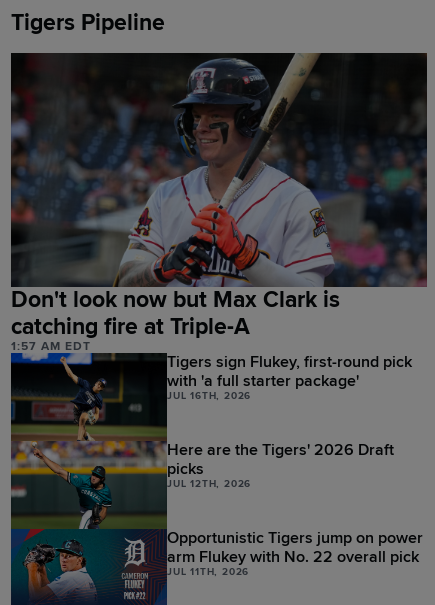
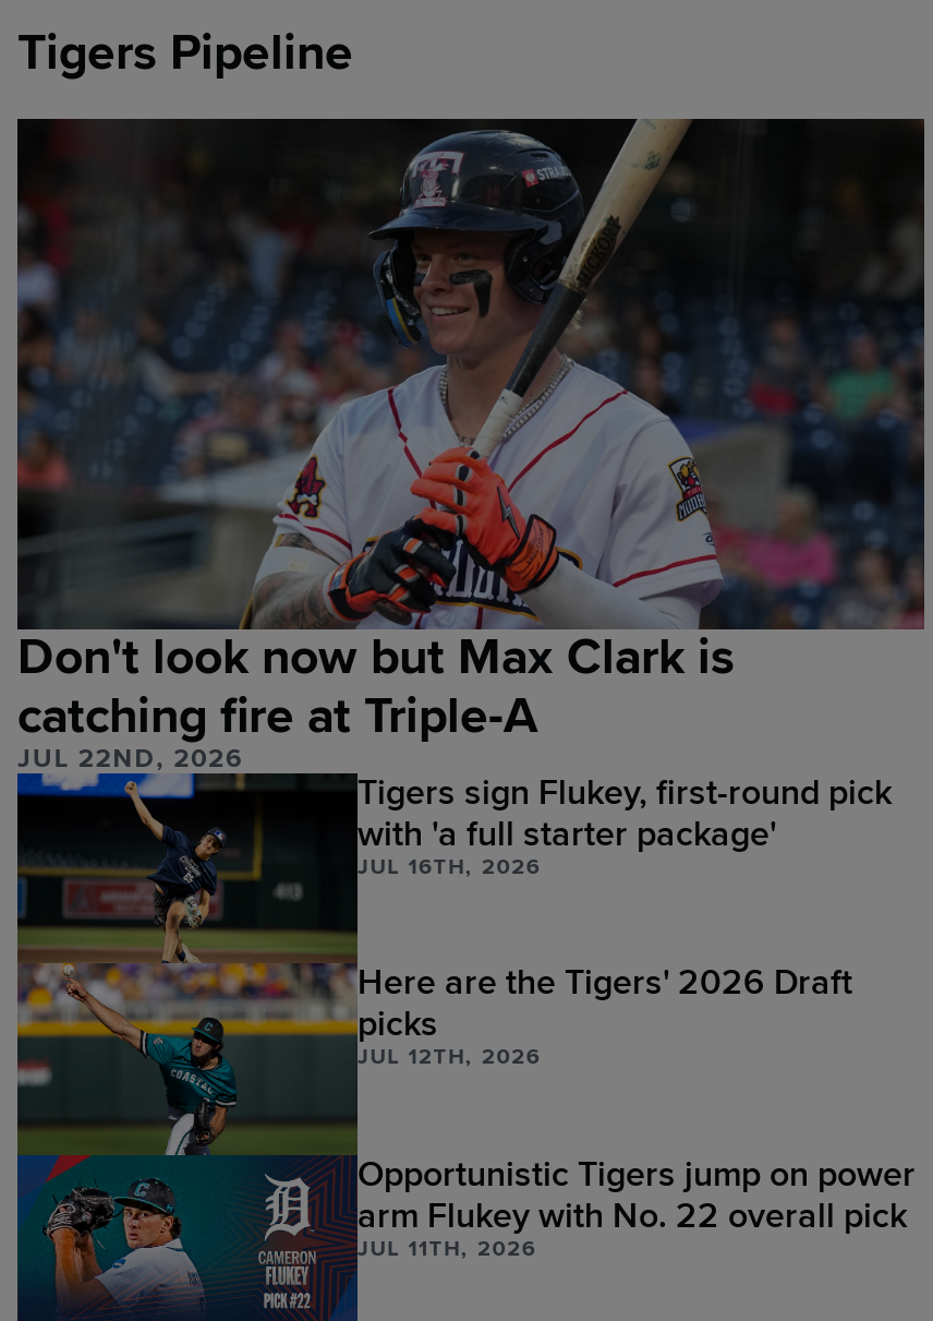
[11,339,91,354] 1:57 AM EDT -> [17,742,243,774] JUL 22ND, 2026

